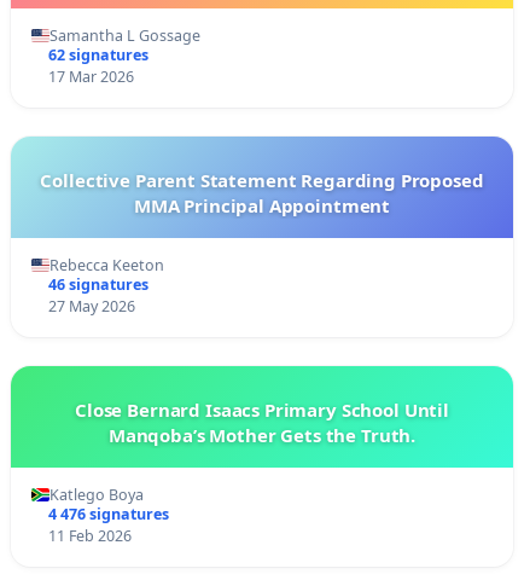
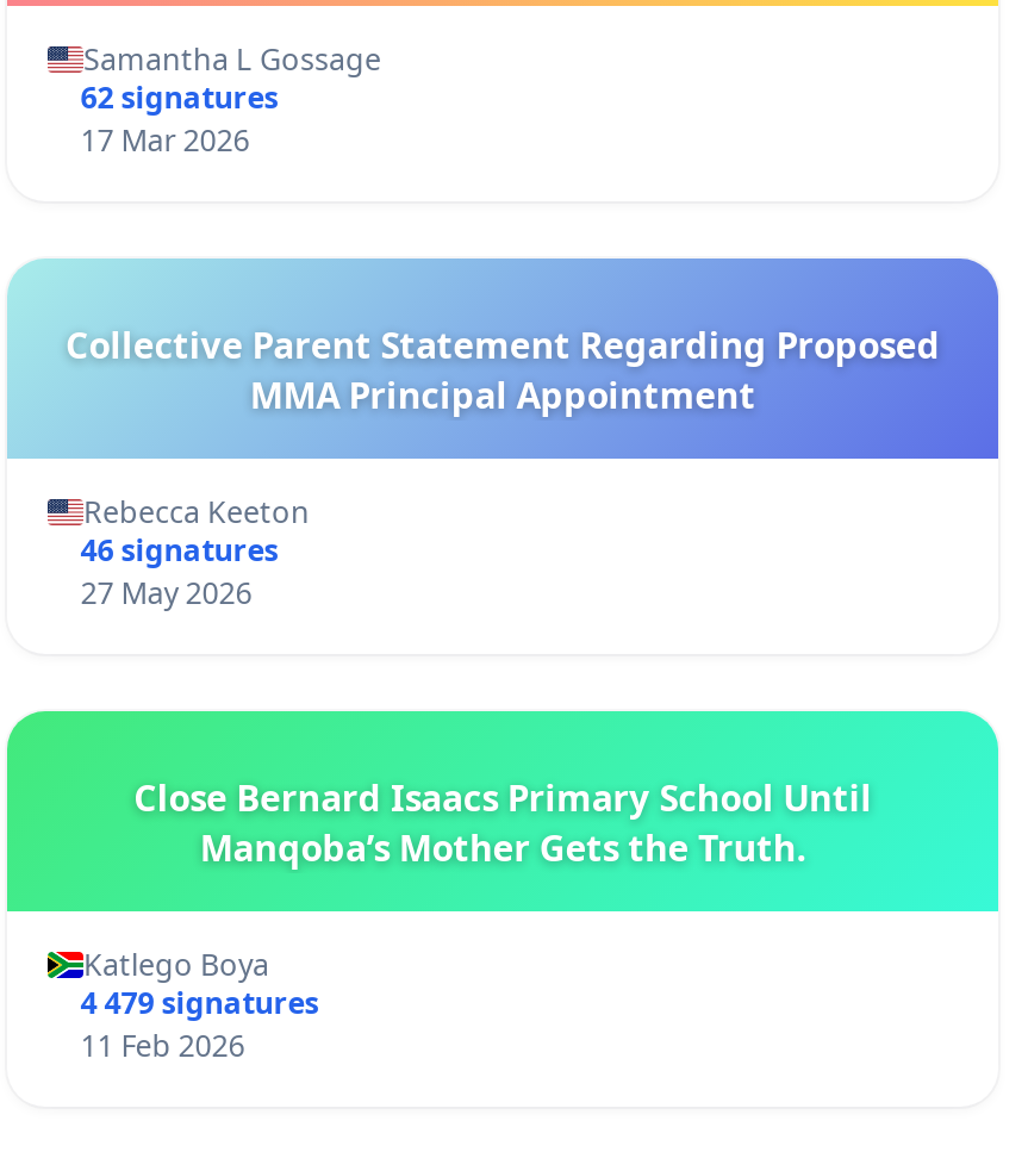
[48,503,169,524] 4 476 signatures -> [81,982,319,1022] 4 479 signatures

